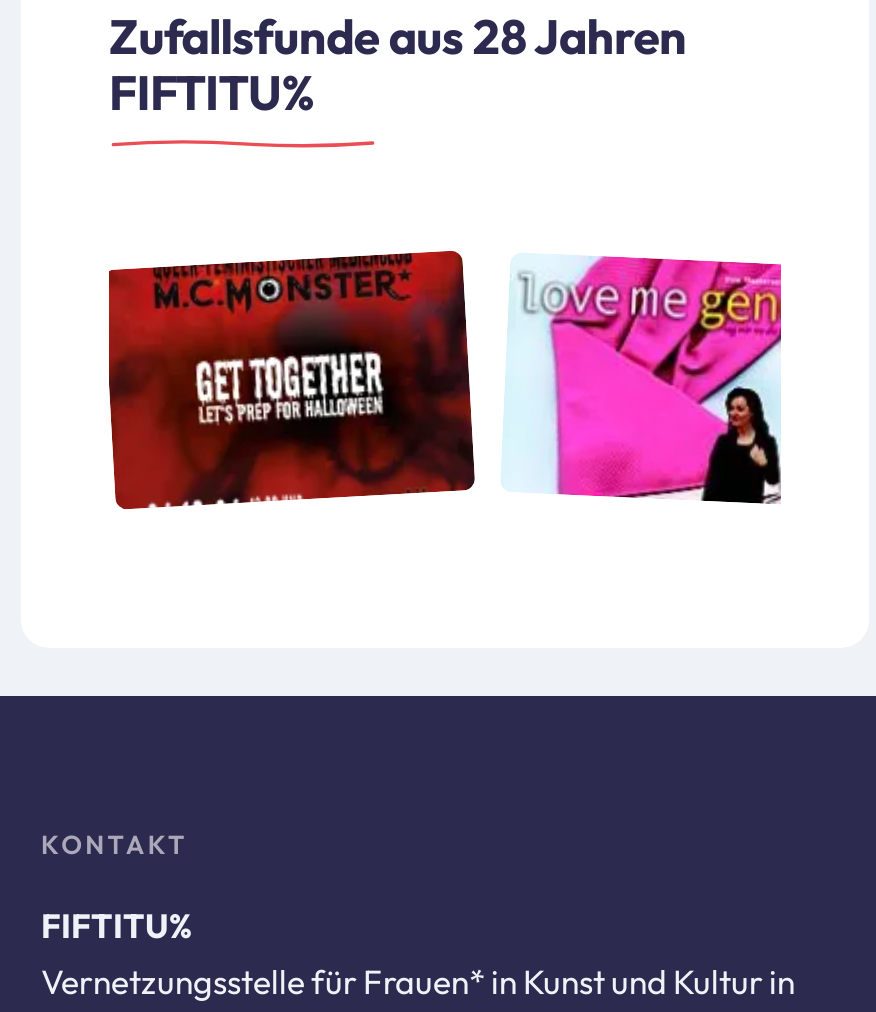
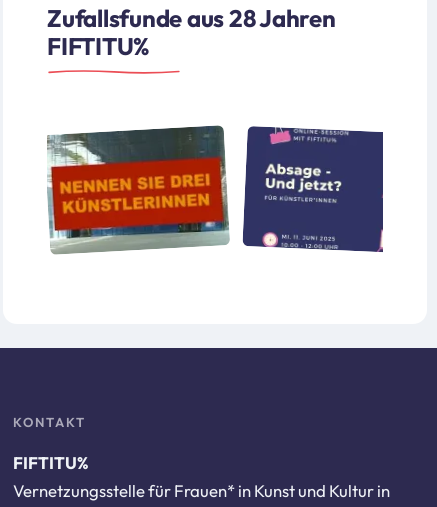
[107,250,475,510] [image] -> [46,125,229,254] [image]
[501,254,783,504] [image] -> [242,125,384,252] [image]

